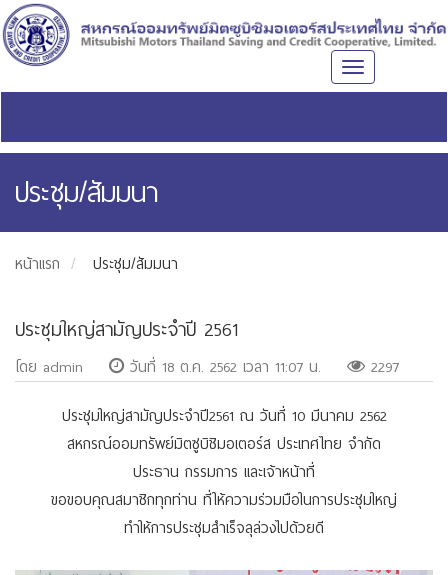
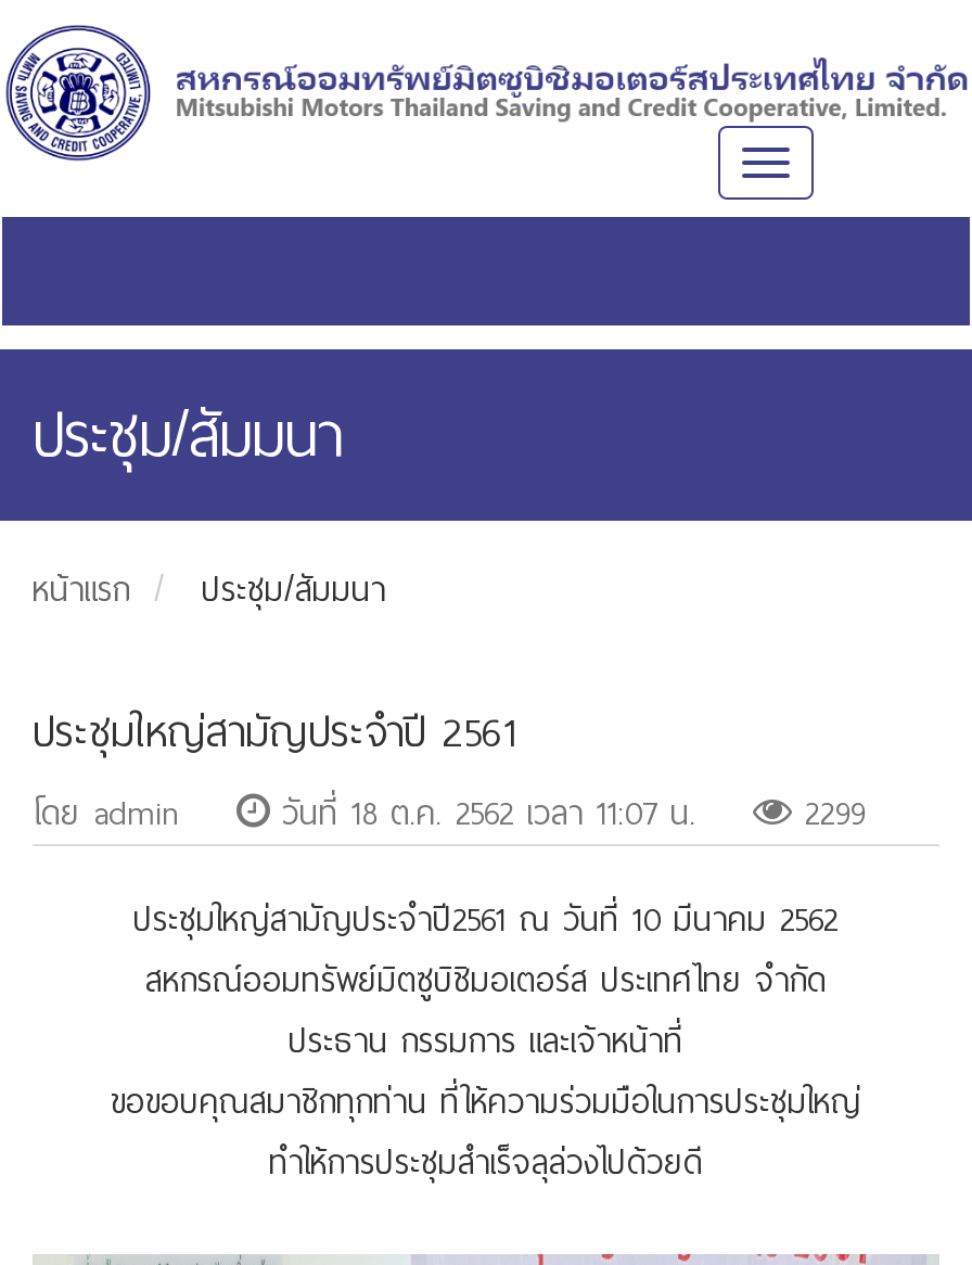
[365,354,399,380] 2297 -> [792,786,866,843] 2299

